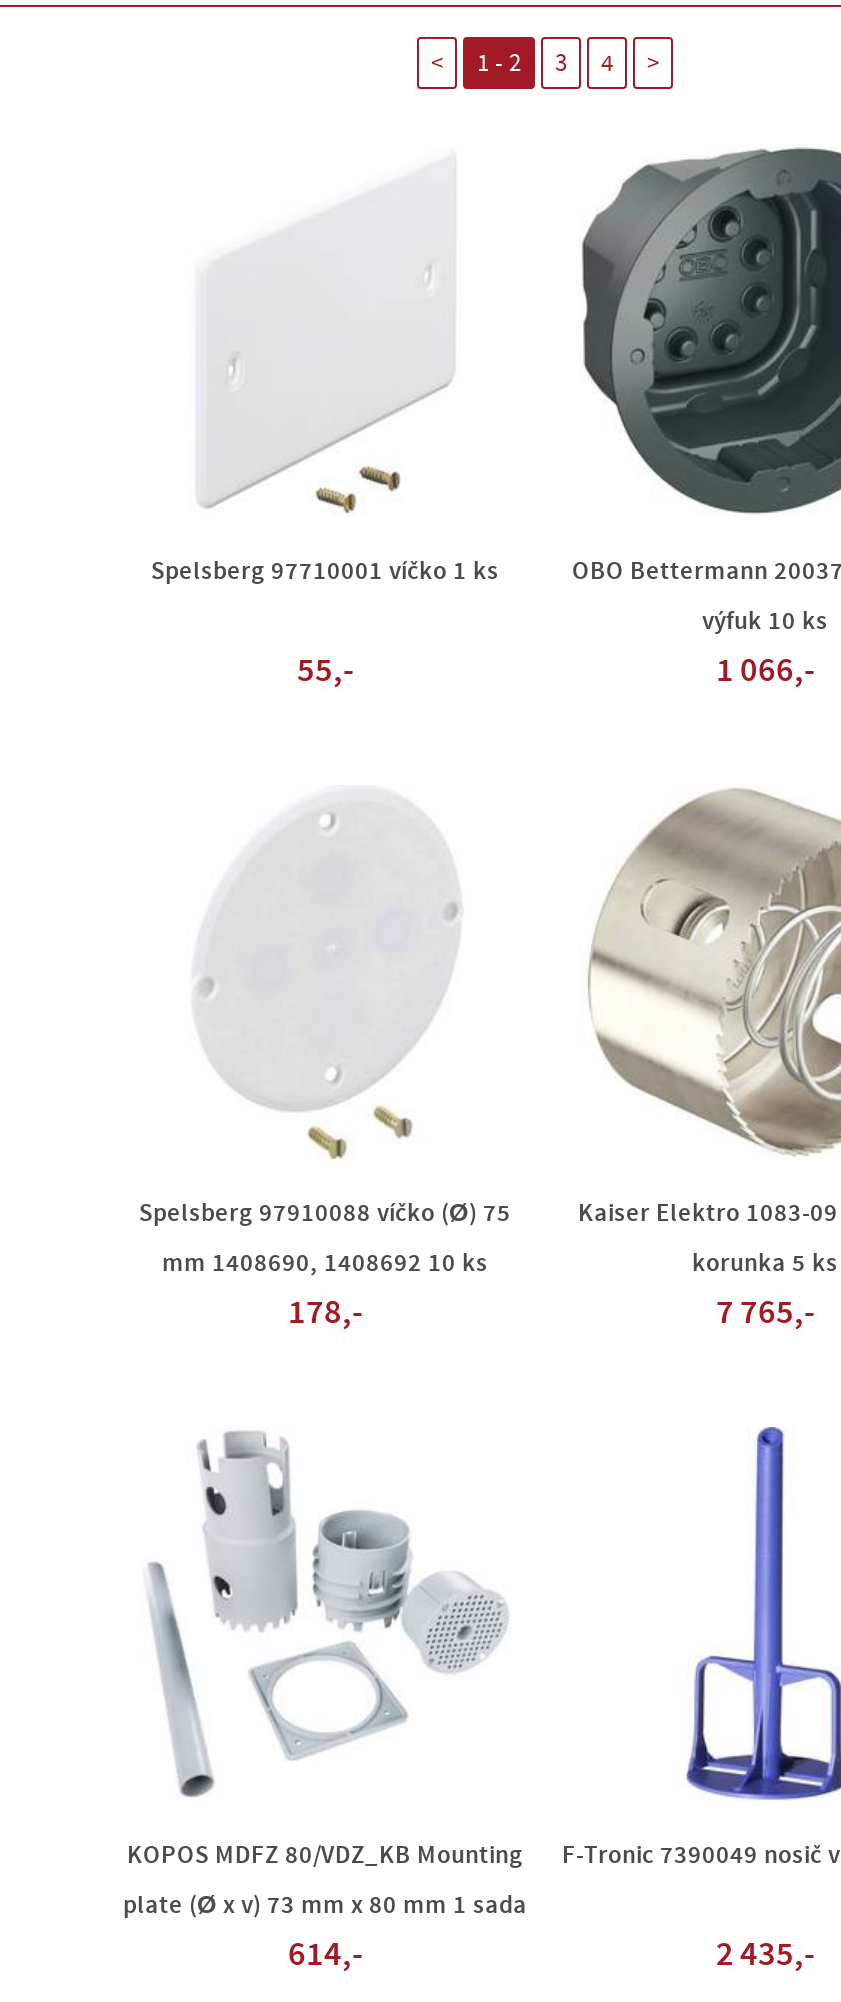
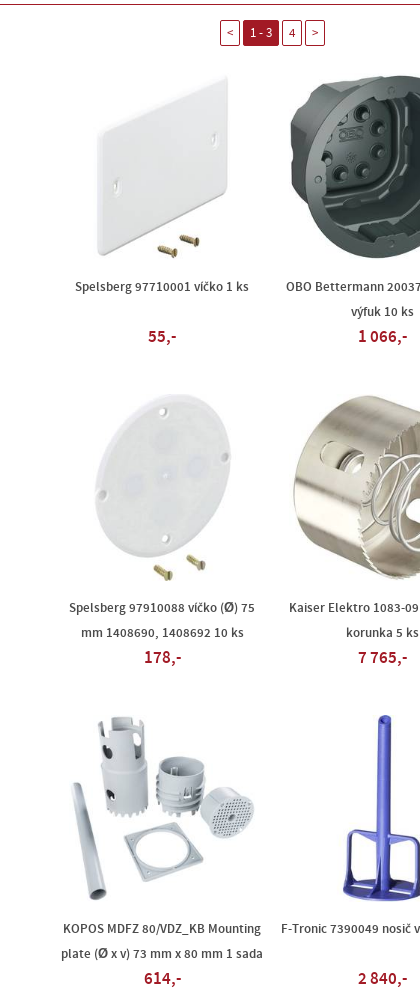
[477,49,567,77] 1 - 2 | 3 -> [249,26,271,40] 1 - 3
[716,1935,814,1975] 2 435,- -> [357,969,406,989] 2 840,-

